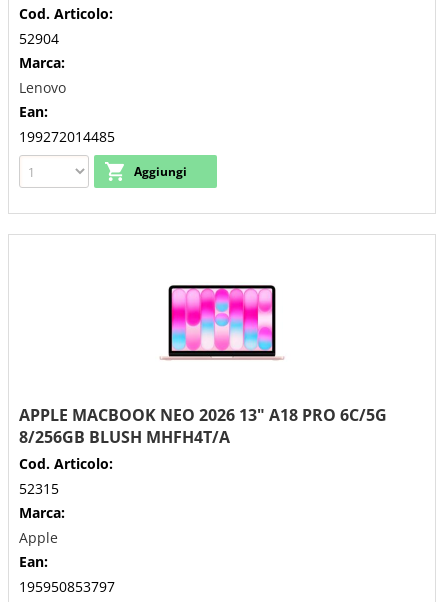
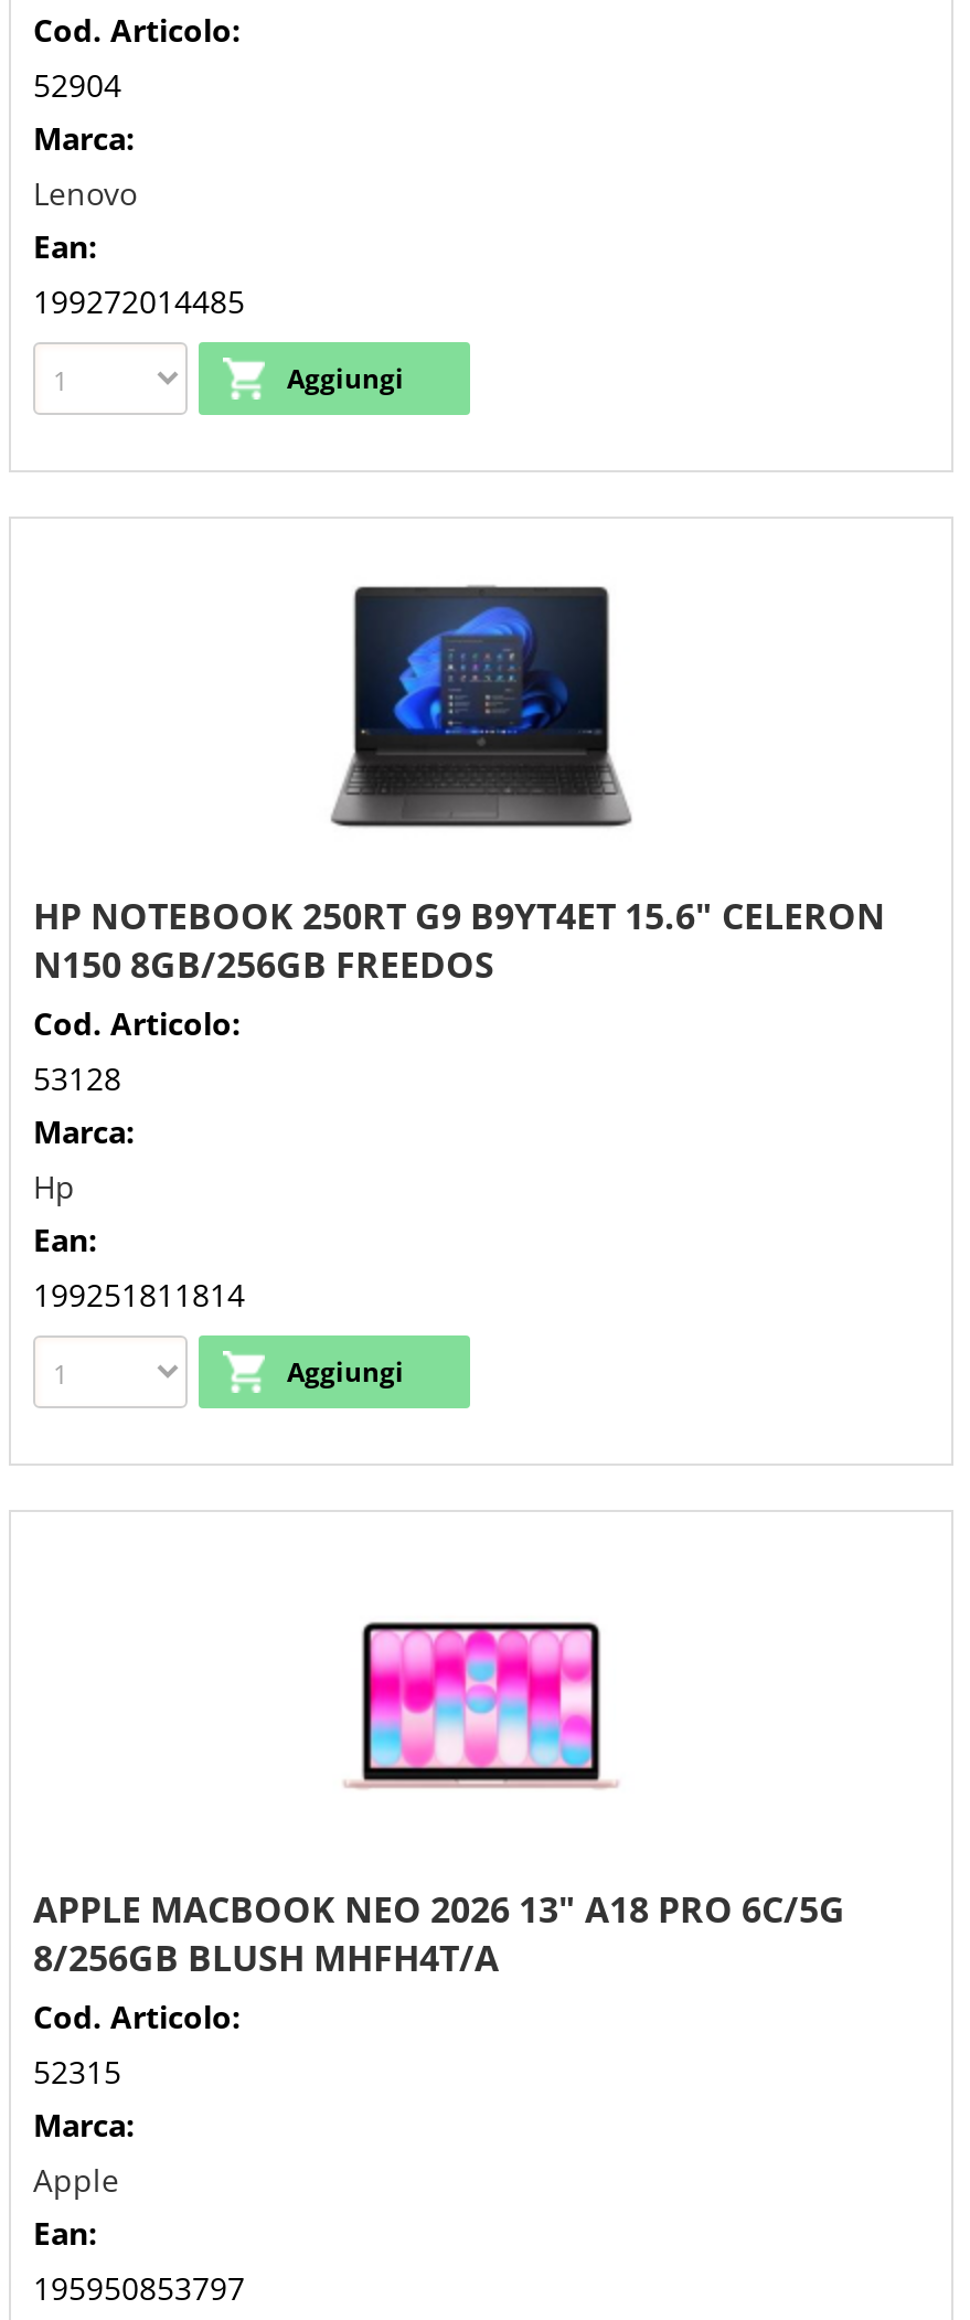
none -> [33,583,885,1316] [image] | HP NOTEBOOK 250RT G9 B9YT4ET 15.6" CELERON | N150 8GB/256GB FREEDOS | Cod. Articolo: | 53128 | Marca: | Hp | Ean: | 199251811814

